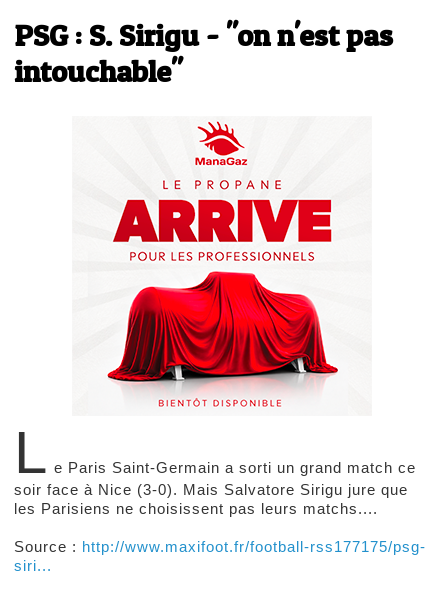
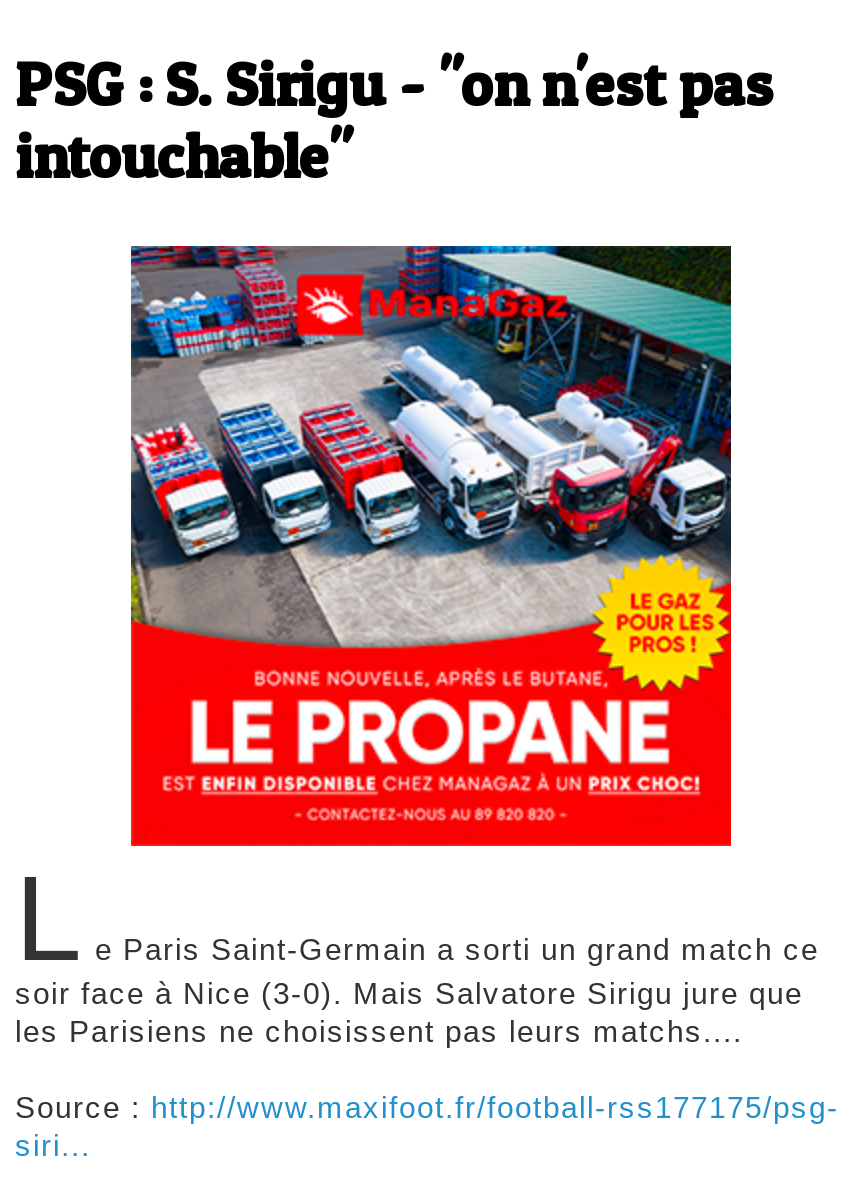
[72,116,372,416] [image] -> [129,244,733,848] [image]

